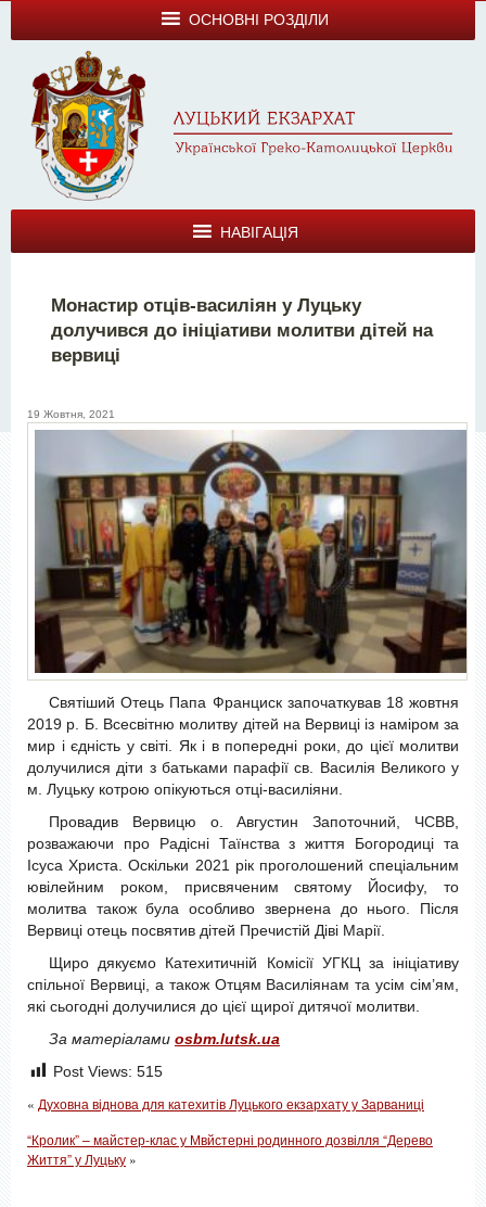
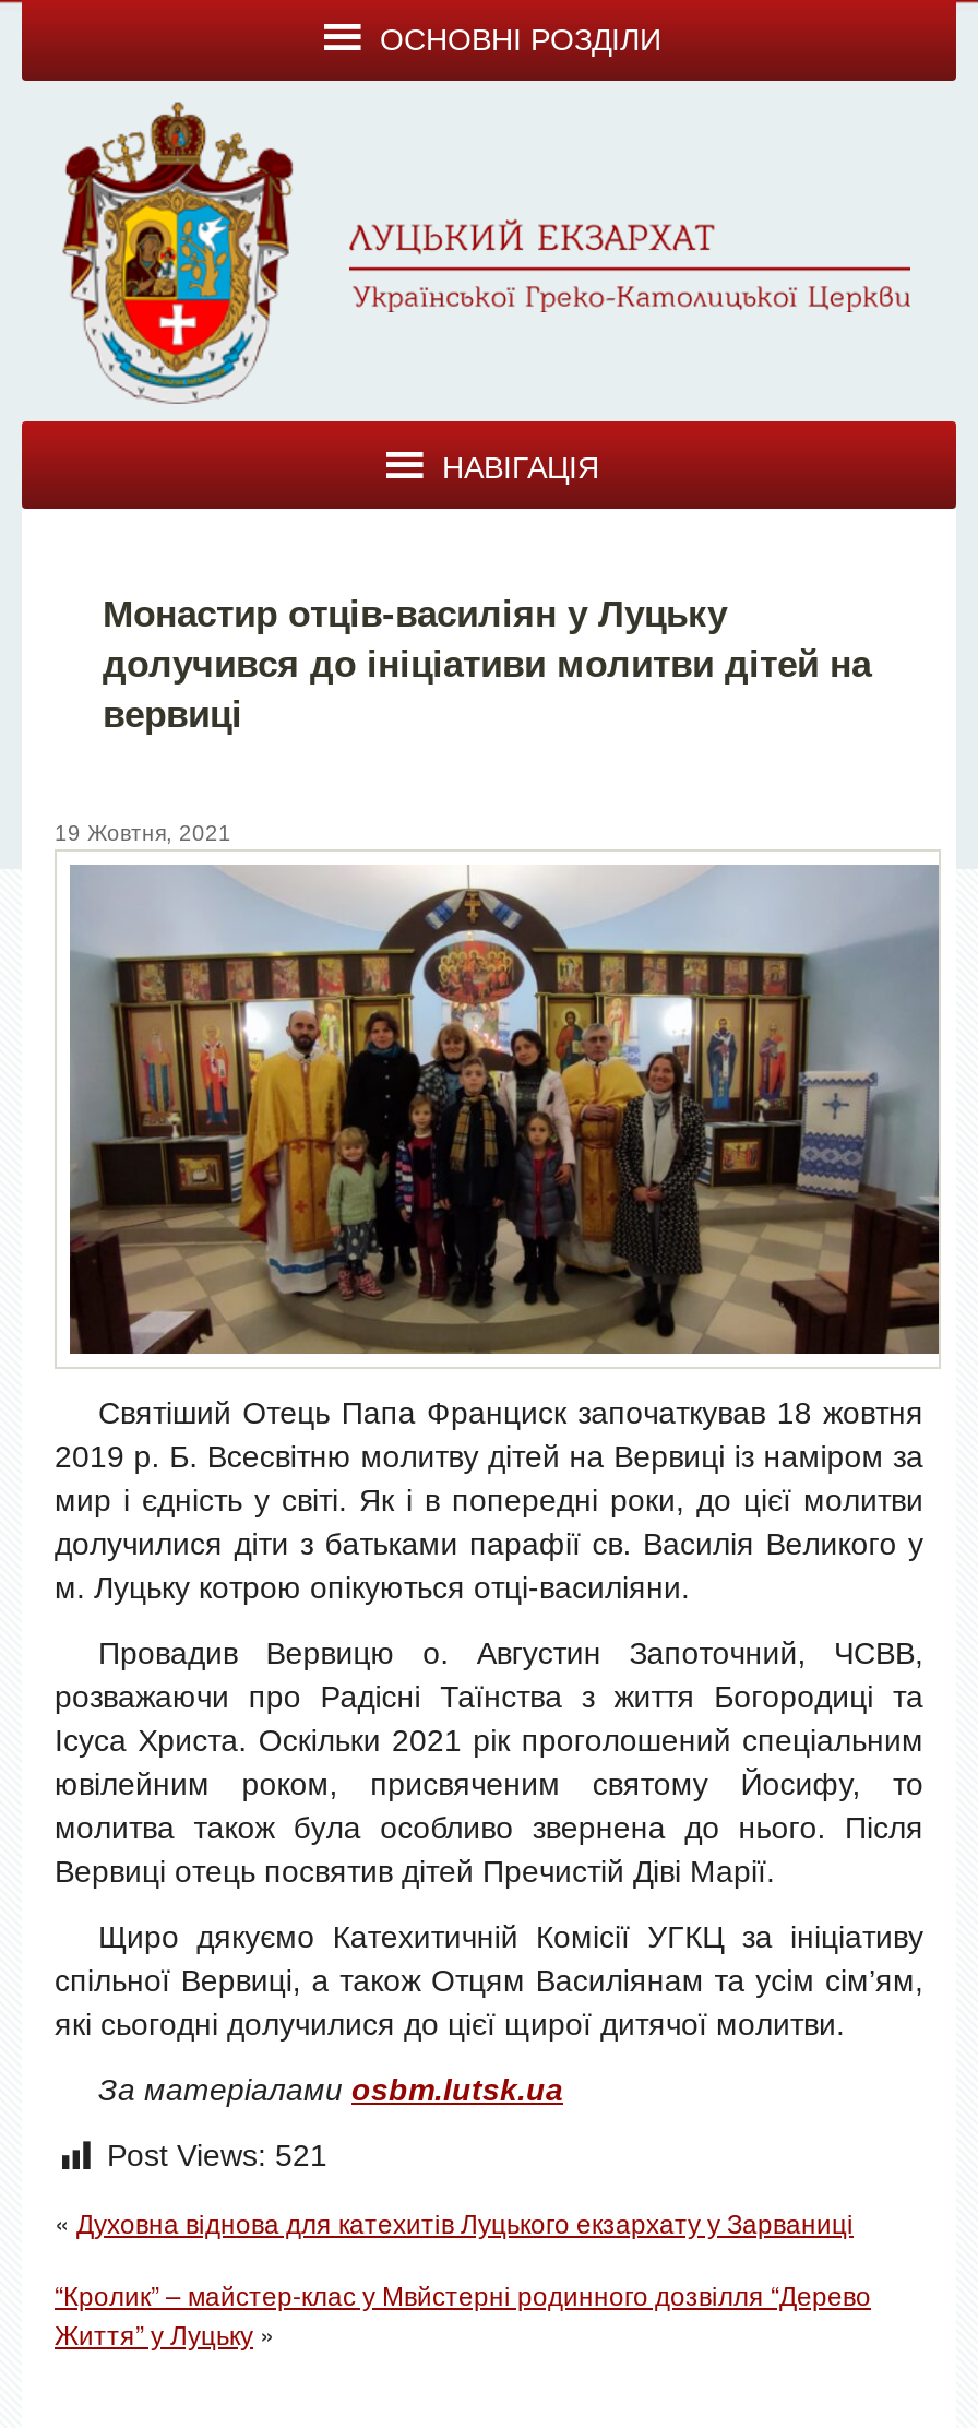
[53,1063,163,1080] Post Views: 515 -> [107,2138,327,2173] Post Views: 521

